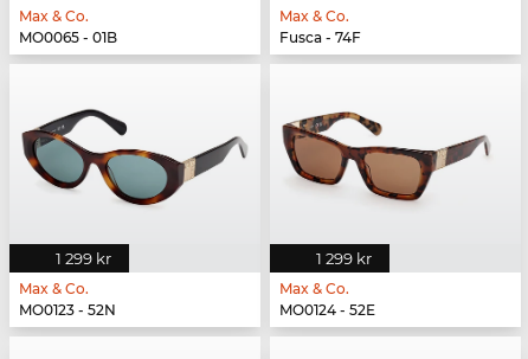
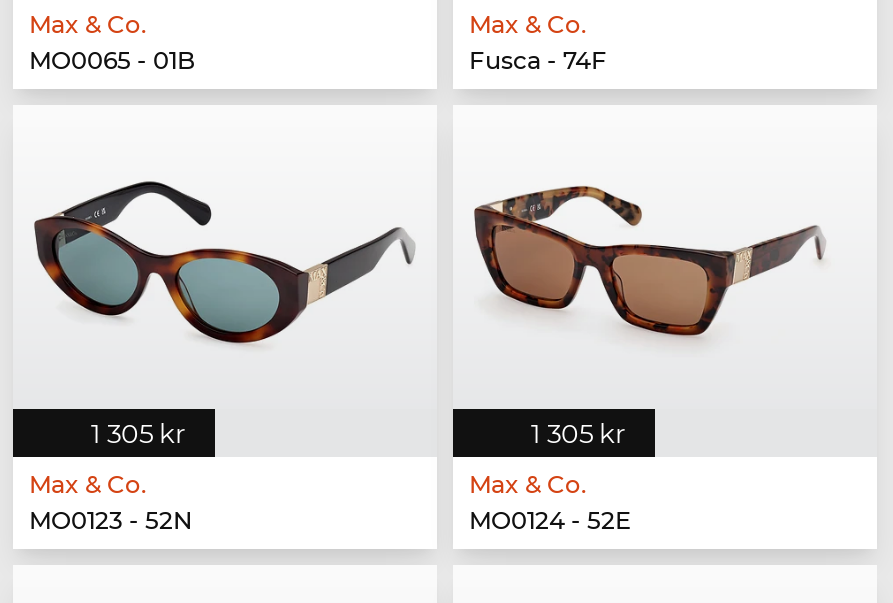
[56,249,111,268] 1 299 kr -> [91,418,185,450] 1 305 kr
[316,249,372,268] 1 299 kr -> [531,418,625,450] 1 305 kr

